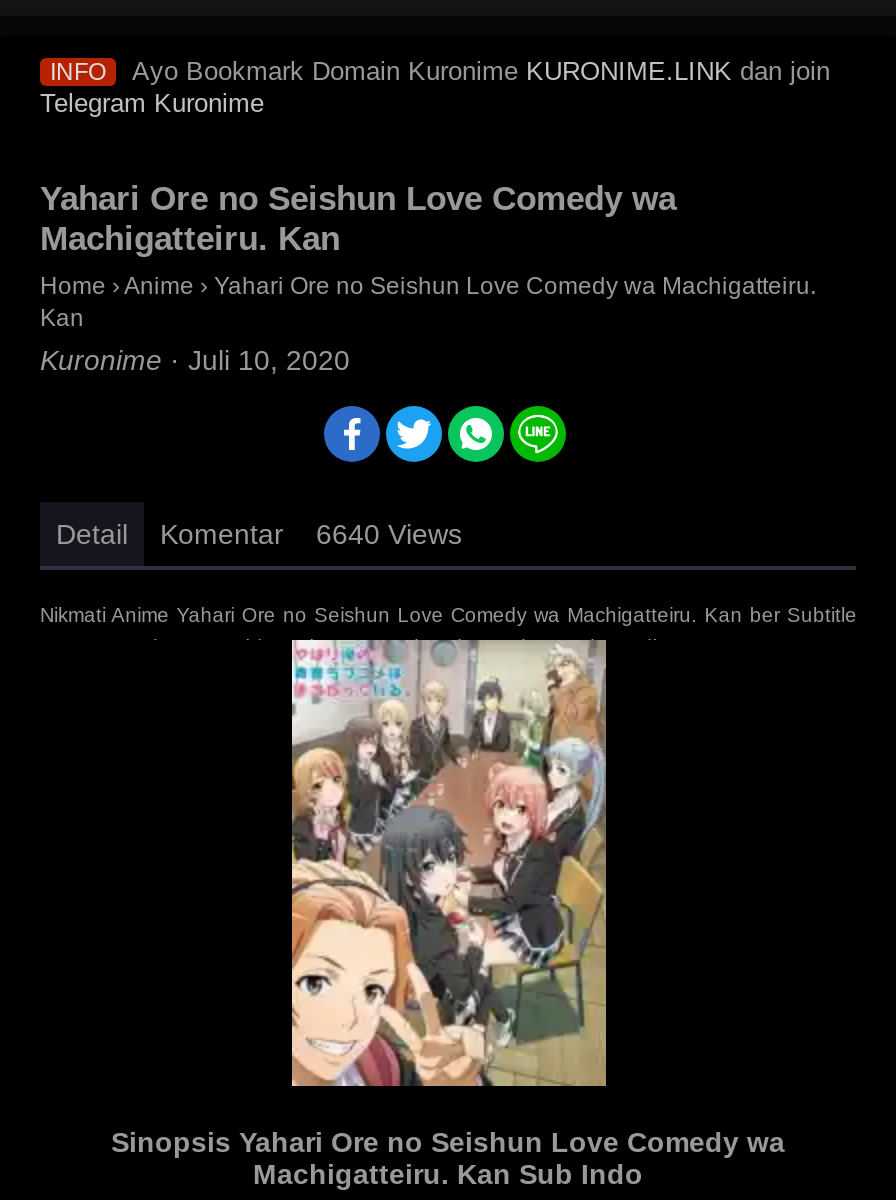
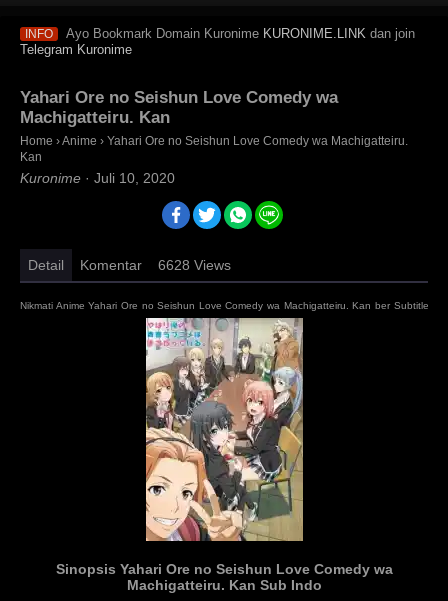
[56,518,462,550] Detail Komentar 6640 Views -> [28,257,231,273] Detail Komentar 6628 Views

